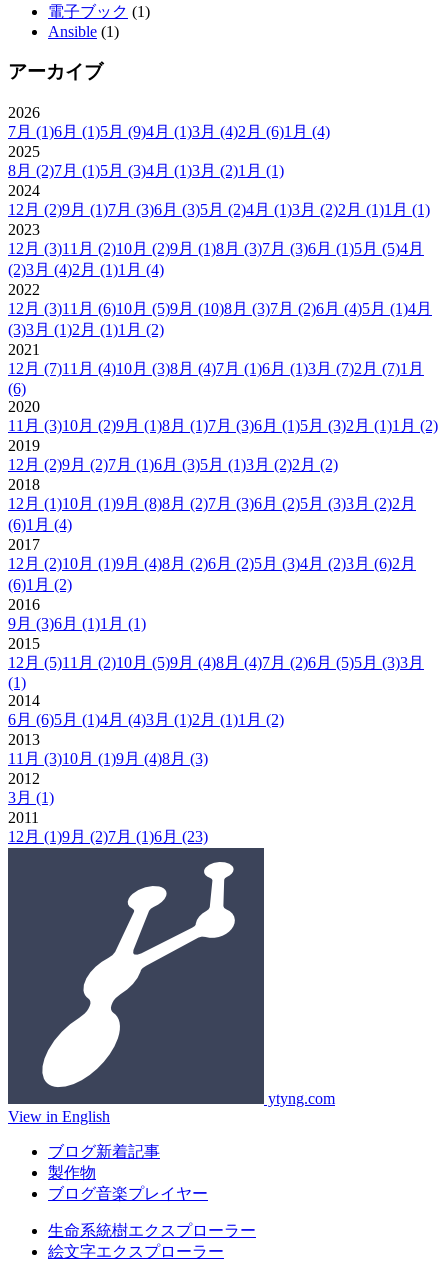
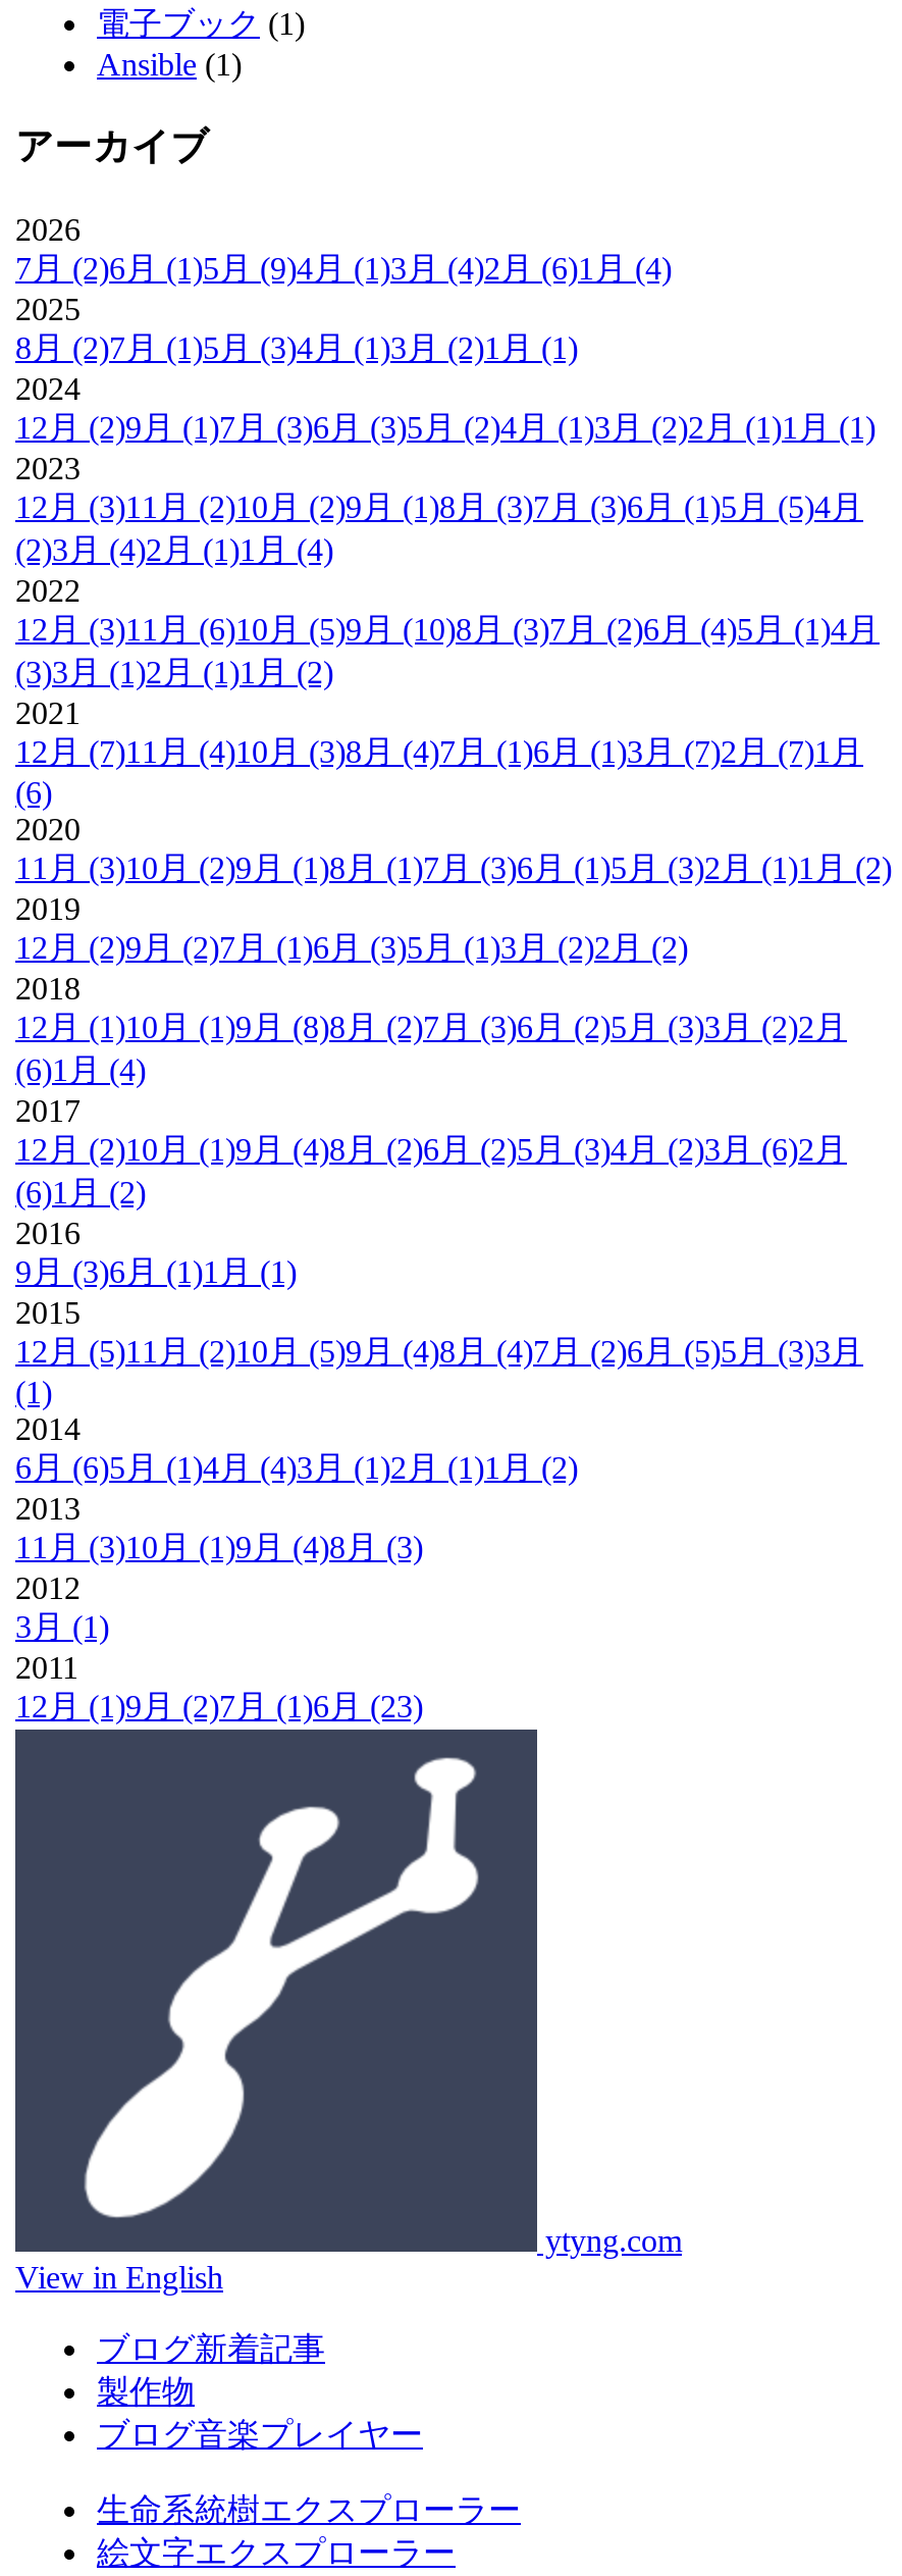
[8,123,330,140] 7月 (1)6月 (1)5月 (9)4月 (1)3月 (4)2月 (6)1月 (4) -> [15,251,672,286] 7月 (2)6月 (1)5月 (9)4月 (1)3月 (4)2月 (6)1月 (4)

